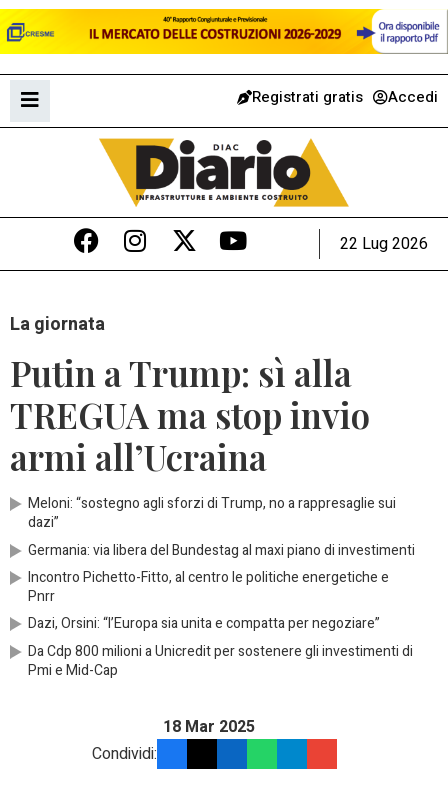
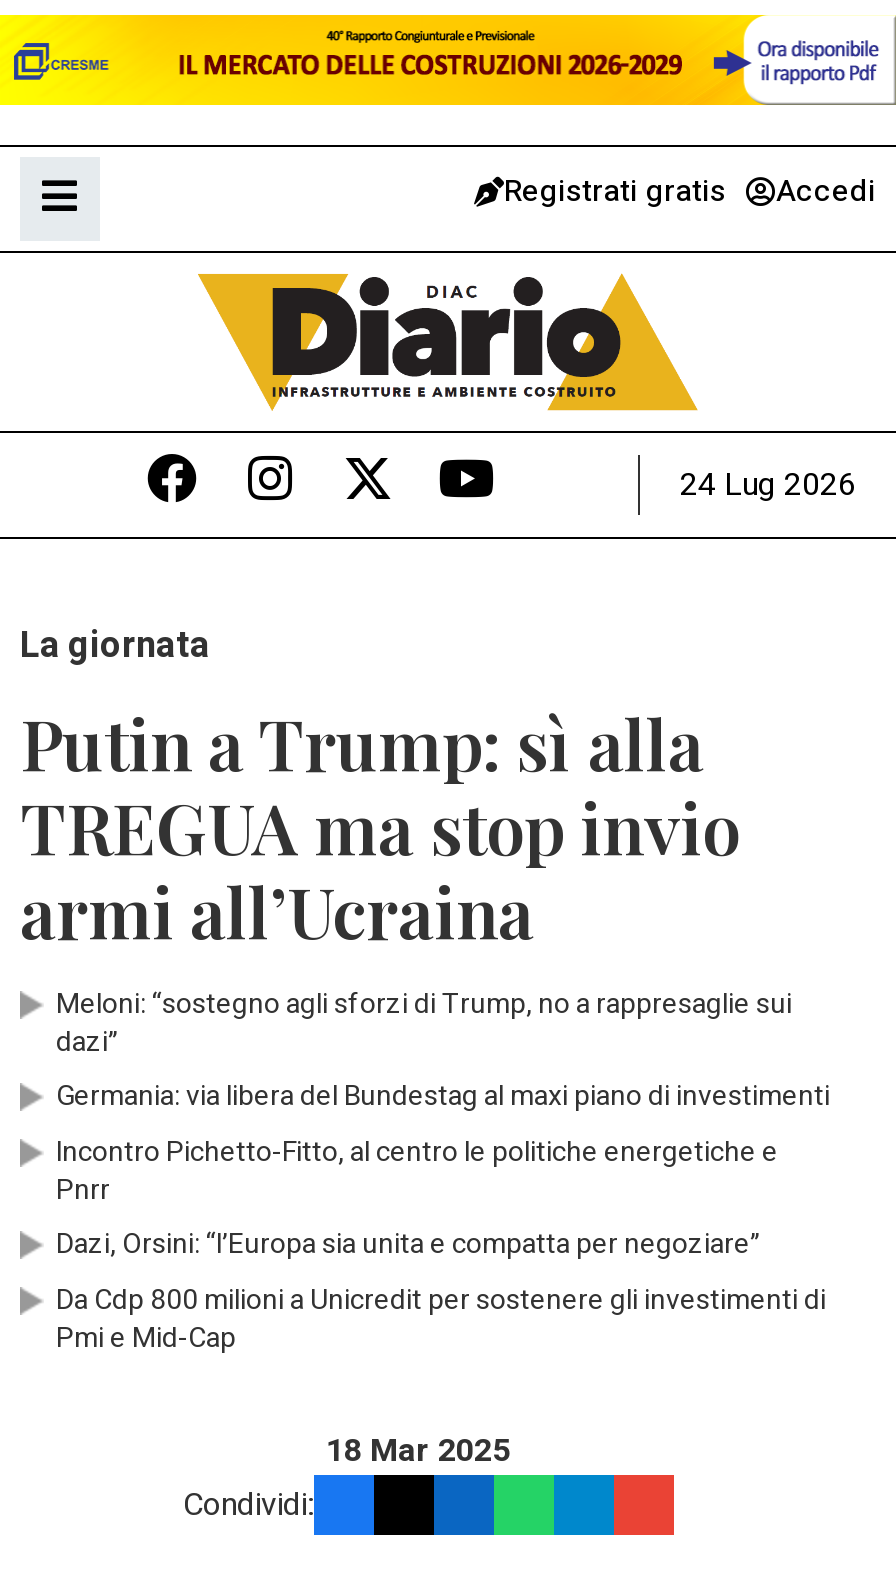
[340,232,428,256] 22 Lug 2026 -> [680,460,856,508] 24 Lug 2026

